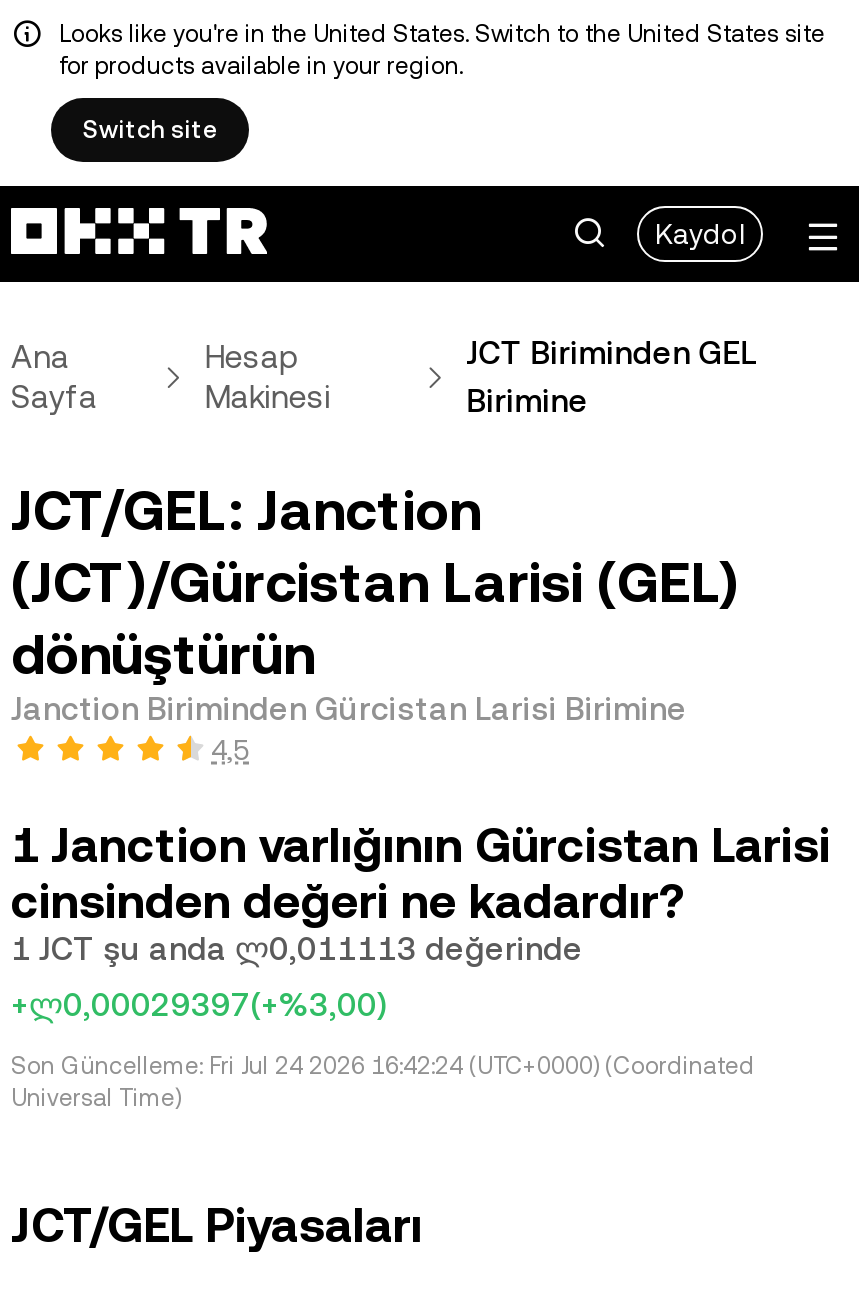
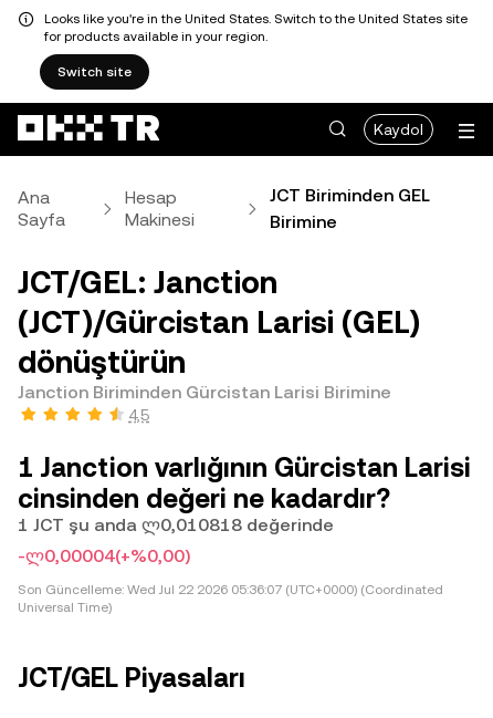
[11,930,583,968] 1 JCT şu anda ლ0,011113 değerinde -> [18,514,334,535] 1 JCT şu anda ლ0,010818 değerinde
[11,986,387,1024] +ლ0,00029397(+%3,00) -> [18,545,190,566] -ლ0,00004(+%0,00)
[11,1052,755,1080] Son Güncelleme: Fri Jul 24 2026 16:42:24 (UTC+0000) (Coordinated -> [18,582,443,597] Son Güncelleme: Wed Jul 22 2026 05:36:07 (UTC+0000) (Coordinated

